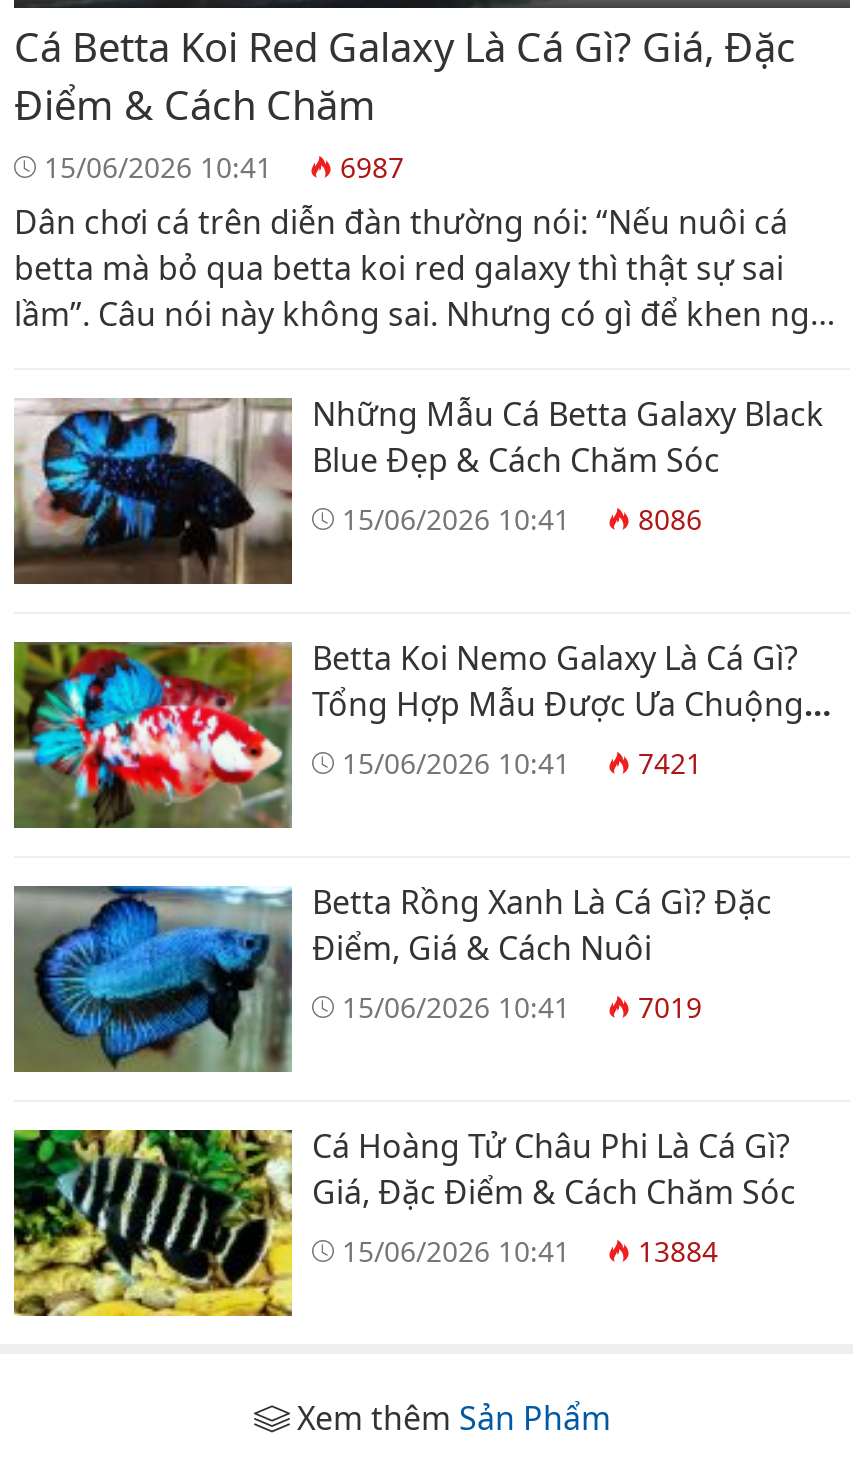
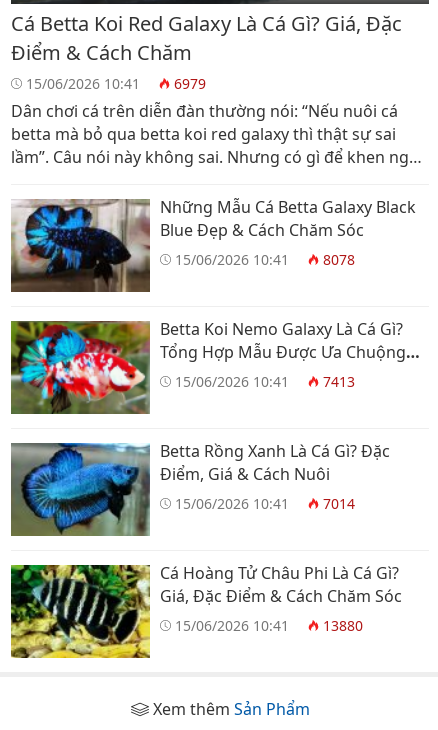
[36,147,404,185] 15/06/2026 10:41 6987 -> [22,74,206,93] 15/06/2026 10:41 6979
[334,499,702,537] 15/06/2026 10:41 8086 -> [171,250,355,269] 15/06/2026 10:41 8078
[638,743,702,781] 7421 -> [323,372,355,391] 7413
[334,987,702,1025] 15/06/2026 10:41 7019 -> [171,494,355,513] 15/06/2026 10:41 7014
[334,1231,718,1269] 15/06/2026 10:41 13884 -> [171,616,363,635] 15/06/2026 10:41 13880

